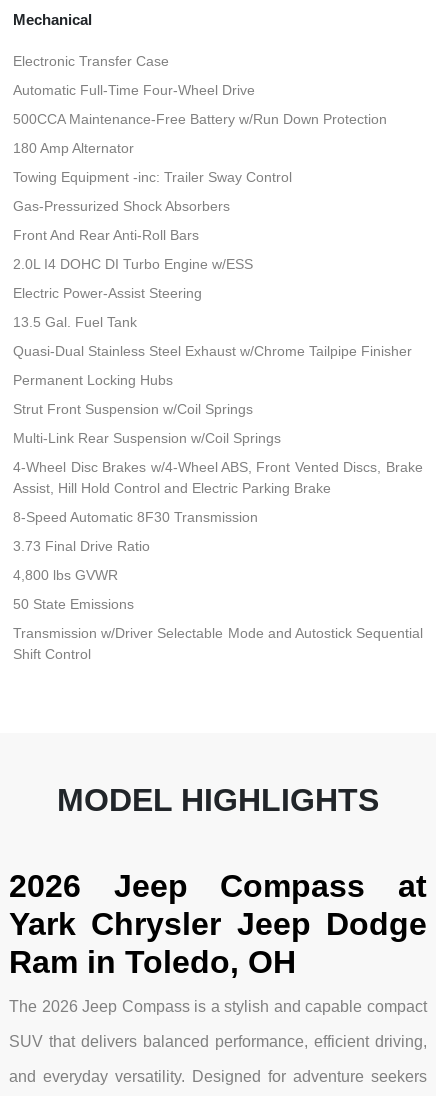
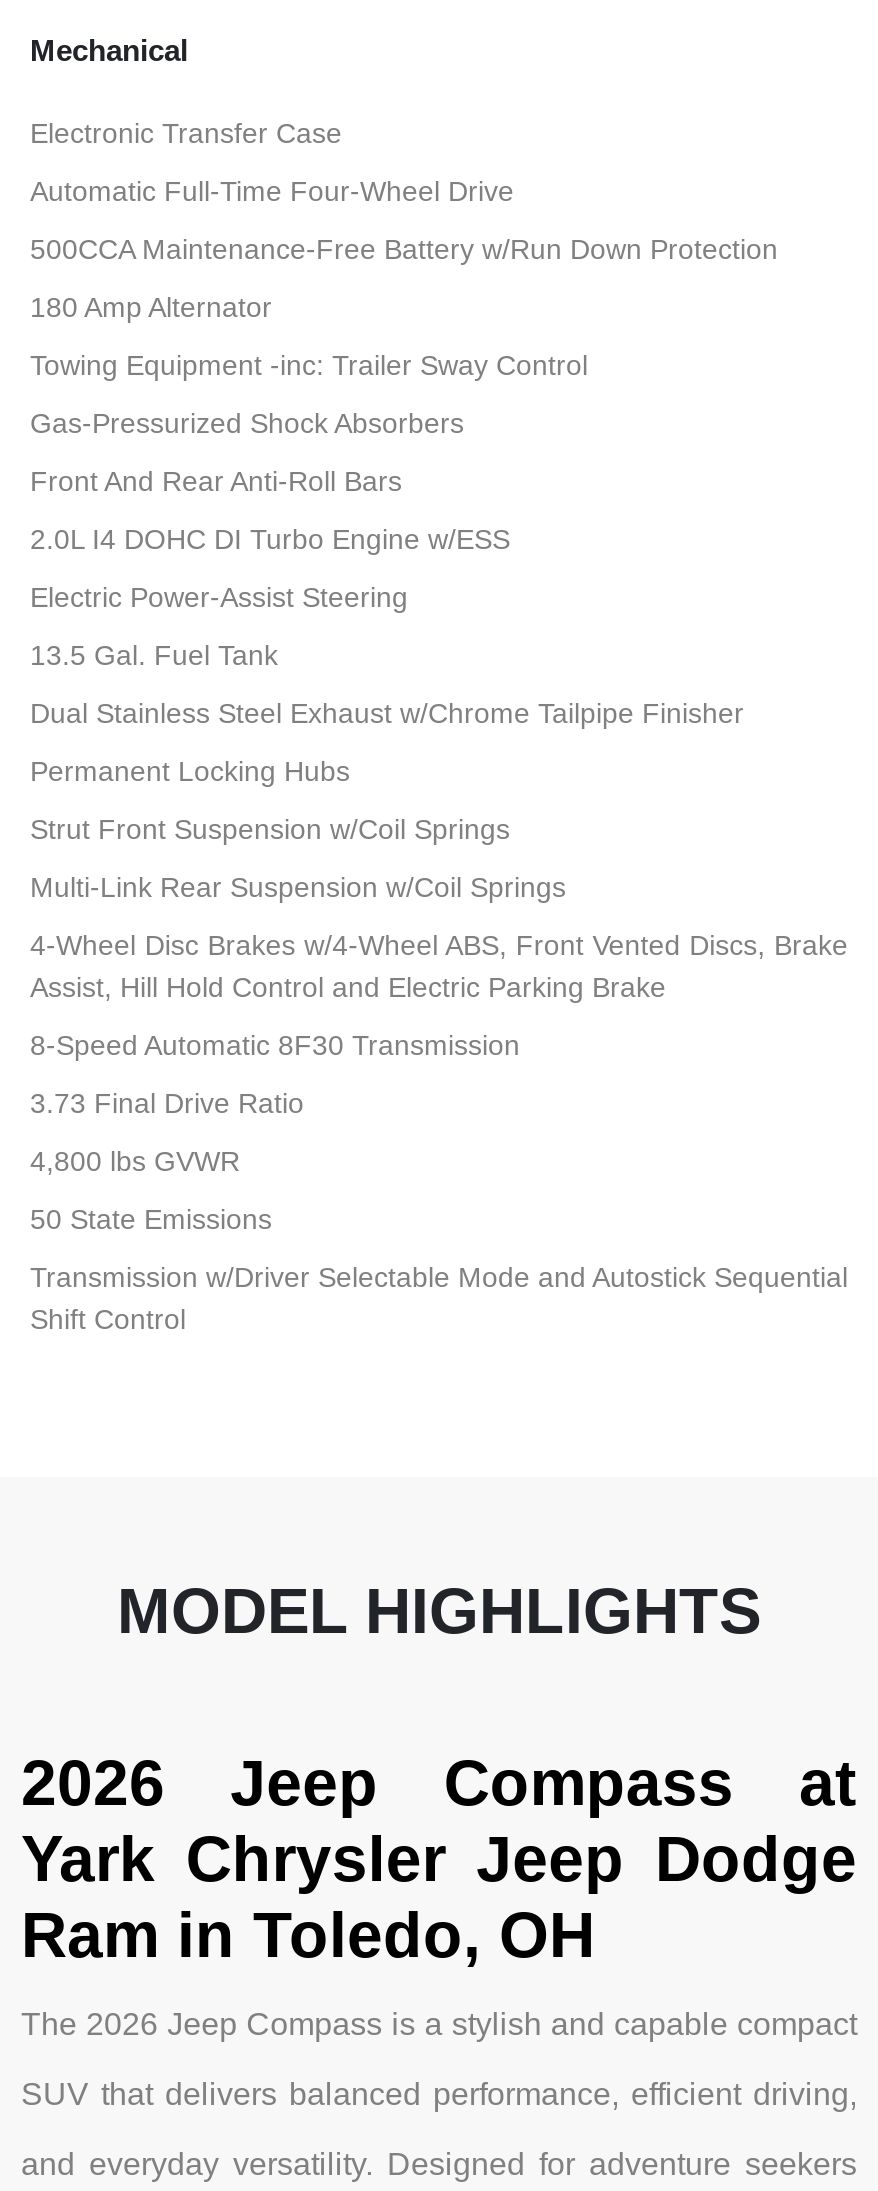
[13,343,412,359] Quasi-Dual Stainless Steel Exhaust w/Chrome Tailpipe Finisher -> [30,697,744,729] Dual Stainless Steel Exhaust w/Chrome Tailpipe Finisher

